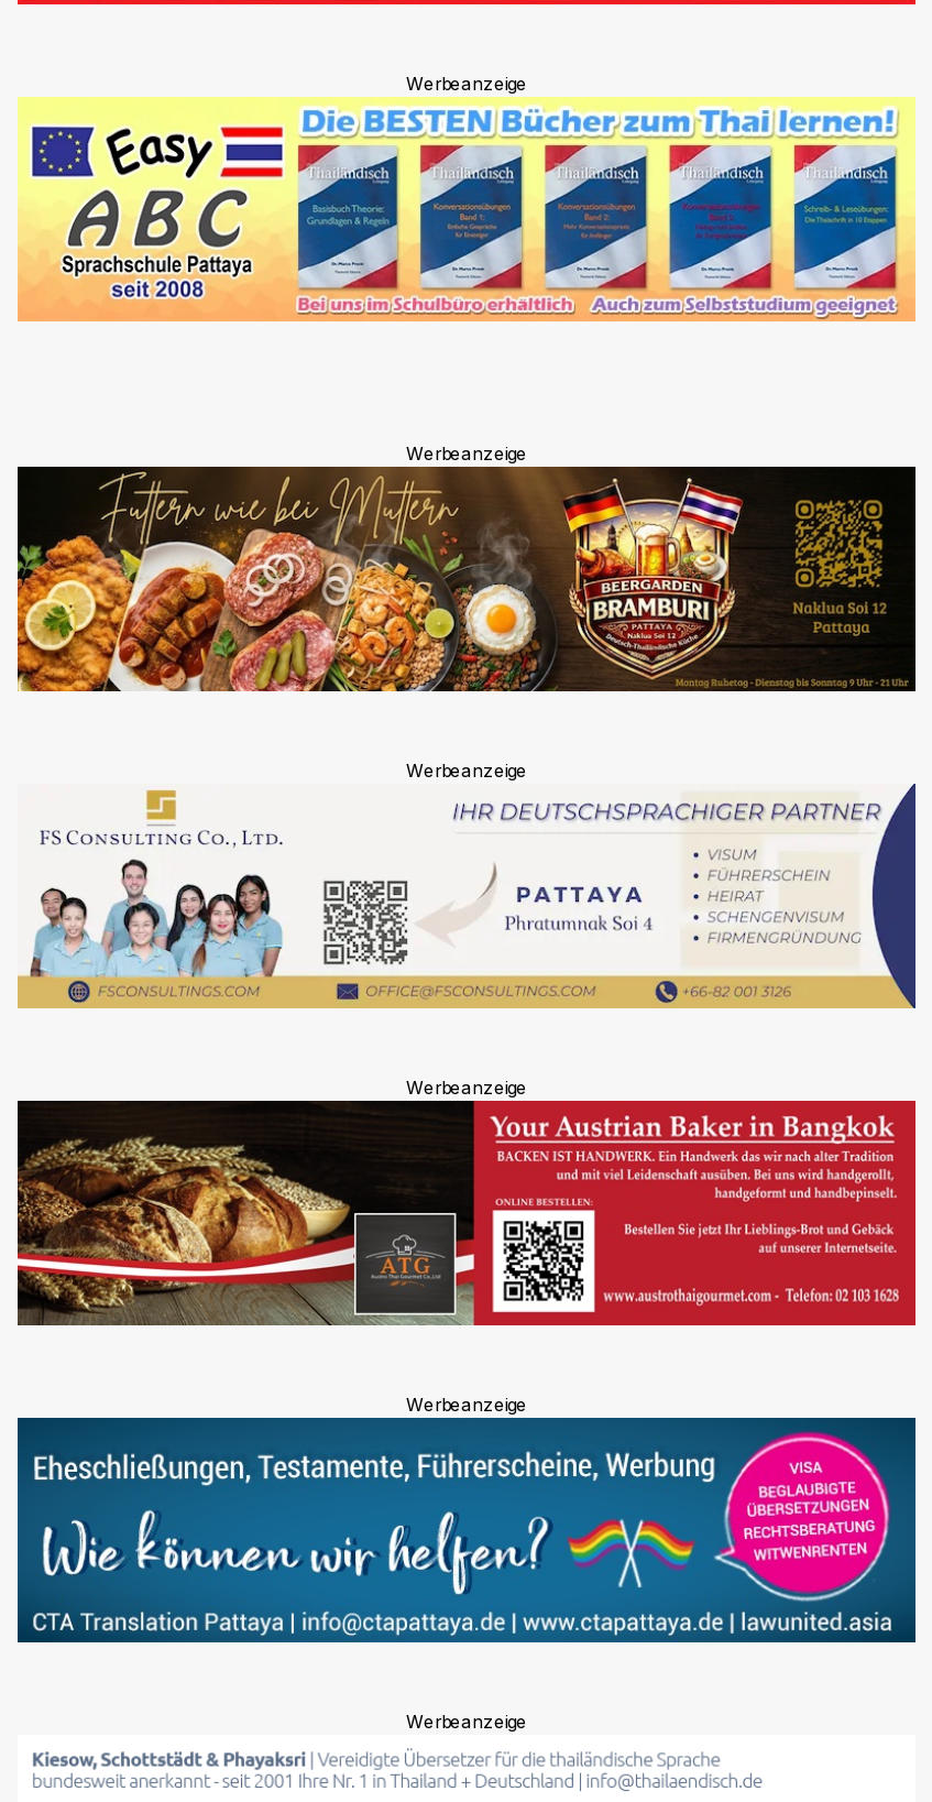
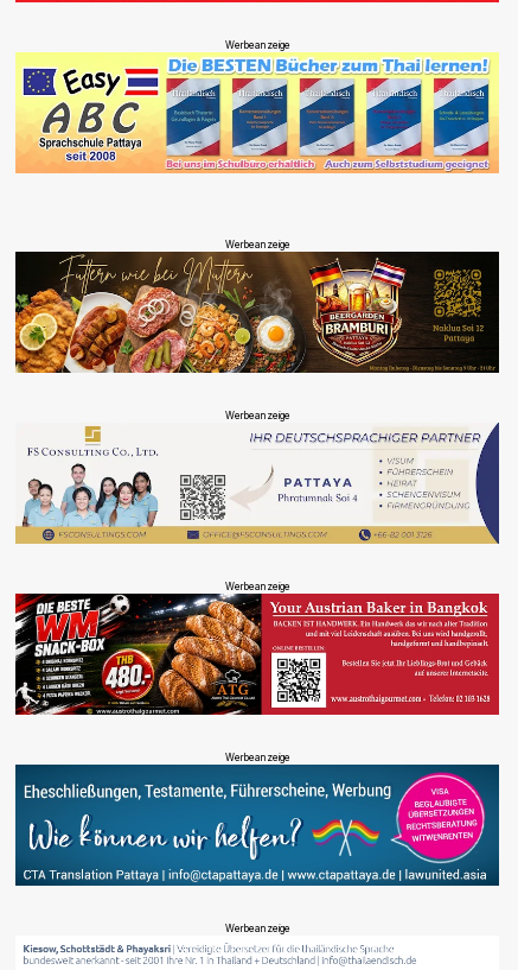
[15,1099,475,1328] [image] -> [14,592,263,716] [image]

